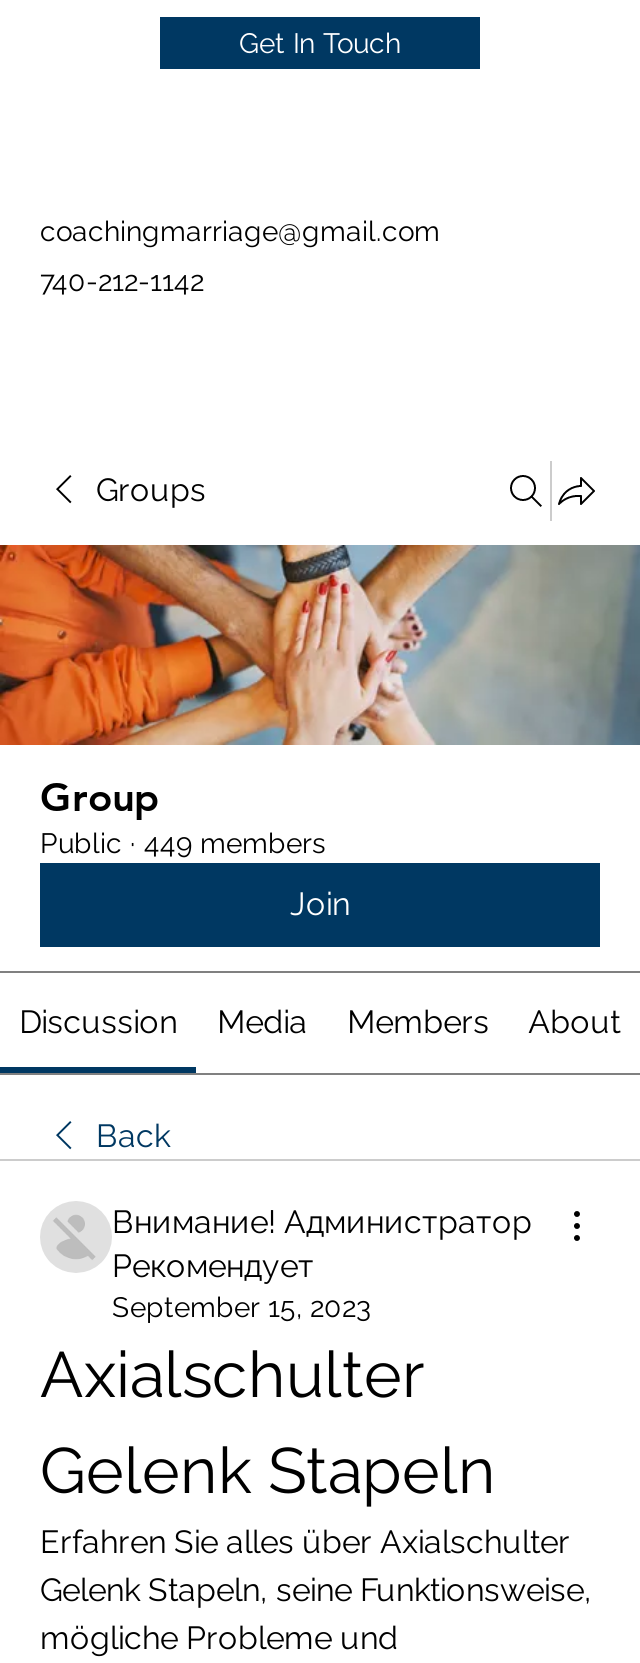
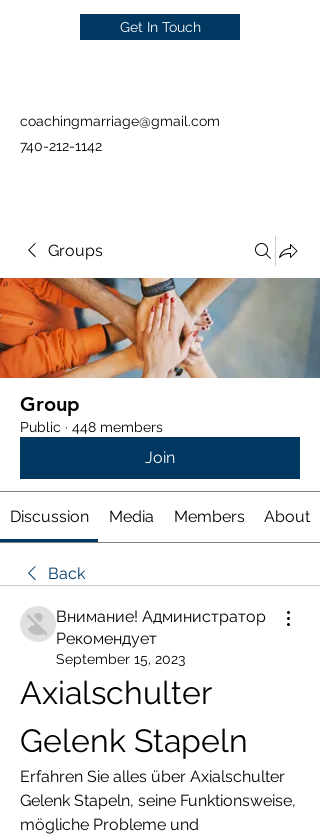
[40,827,326,859] Public · 449 members -> [20,419,163,435] Public · 448 members

